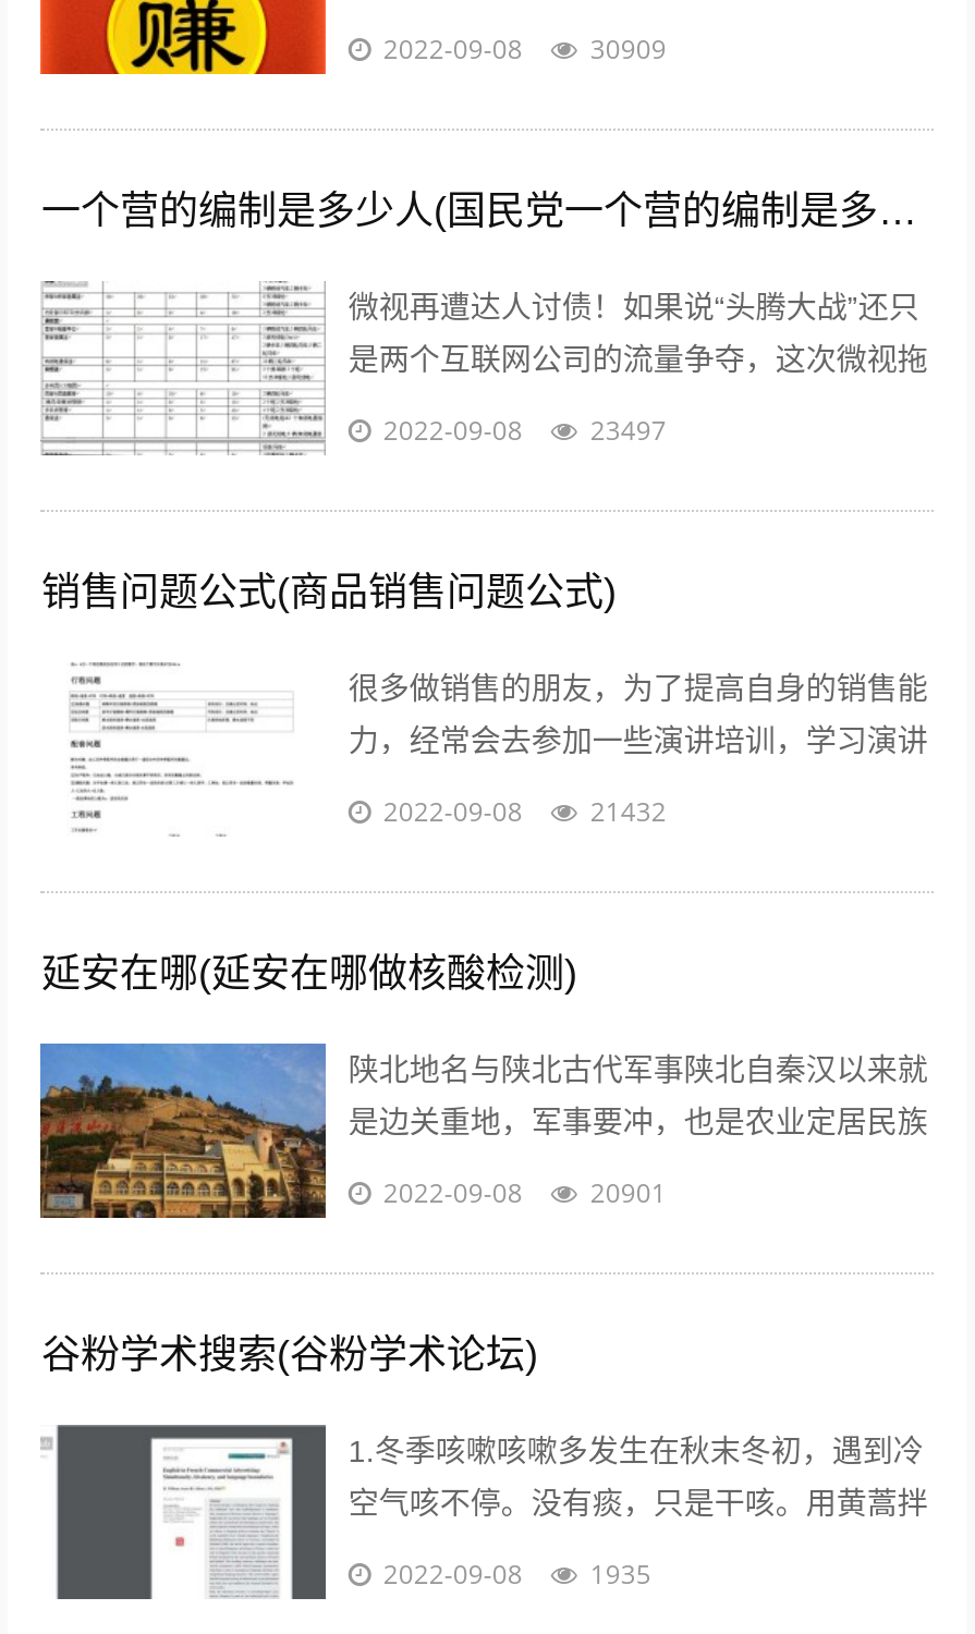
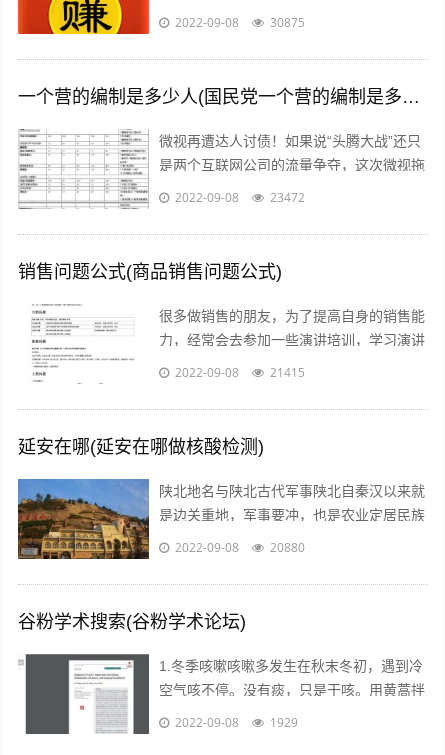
[590,30,666,67] 30909 -> [270,14,305,31] 30875
[590,411,666,448] 23497 -> [270,189,305,206] 23472
[590,792,666,829] 21432 -> [270,364,305,381] 21415
[590,1173,666,1210] 20901 -> [270,539,305,556] 20880
[590,1555,651,1592] 1935 -> [270,714,298,731] 1929

